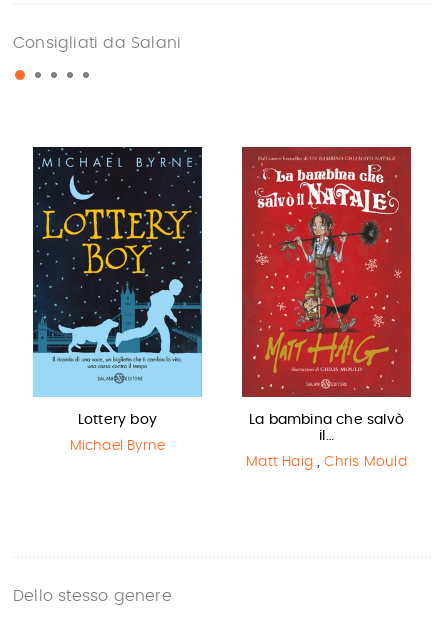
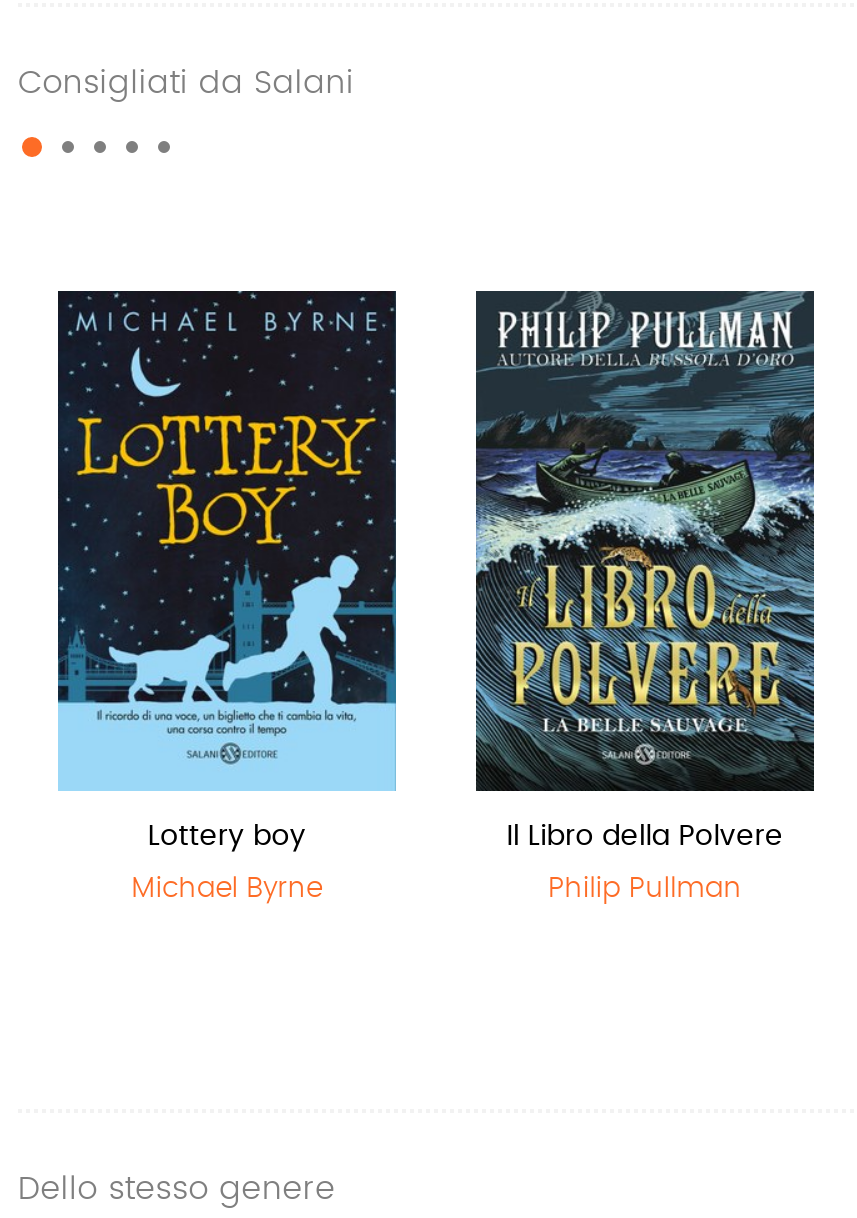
[241,146,412,443] [image] | La bambina che salvò | il… -> [474,289,816,851] [image] | Il Libro della Polvere
[246,455,407,469] Matt Haig, Chris Mould -> [548,875,742,903] Philip Pullman

